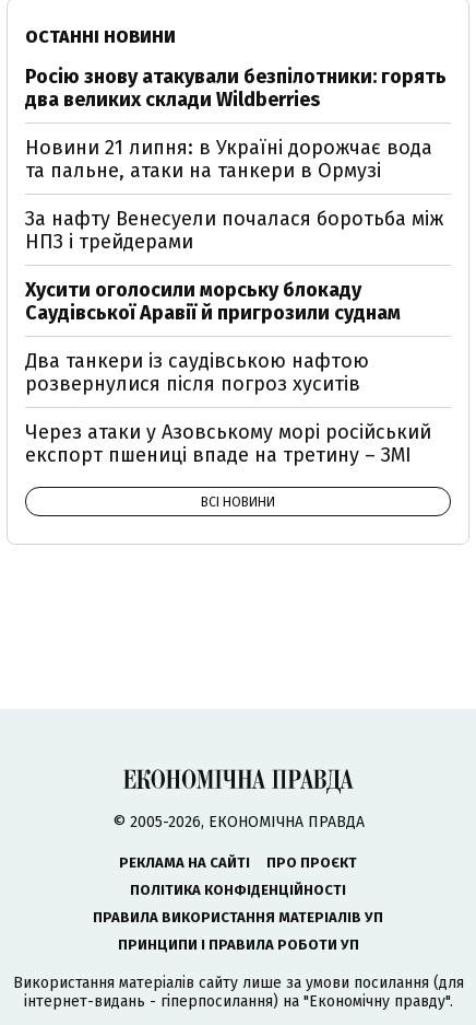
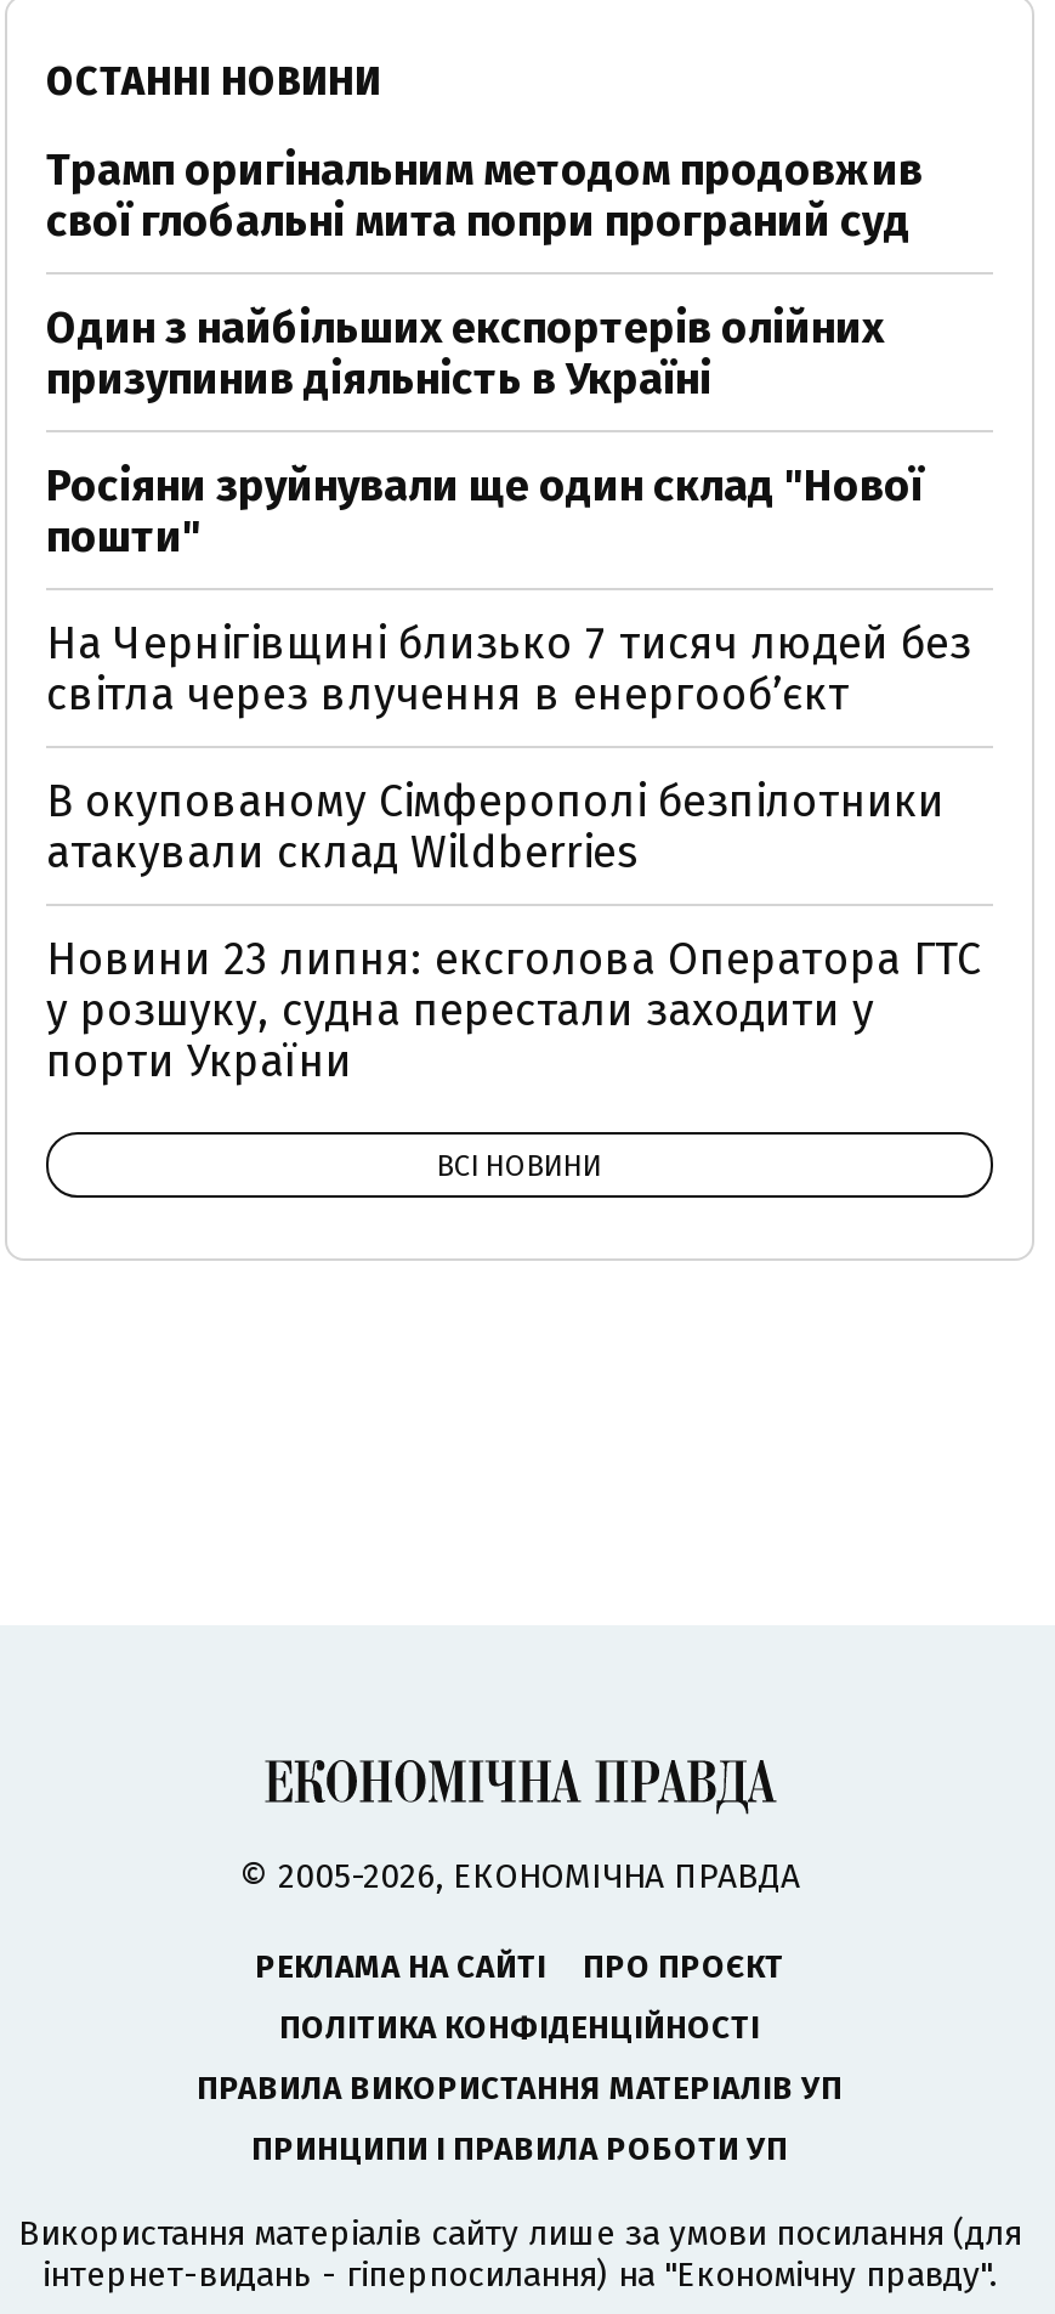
[25,65,447,112] Росію знову атакували безпілотники: горять | два великих склади Wildberries -> [46,143,923,248] Трамп оригінальним методом продовжив | свої глобальні мита попри програний суд
[25,136,432,183] Новини 21 липня: в Україні дорожчає вода | та пальне, атаки на танкери в Ормузі -> [46,301,884,406] Один з найбільших експортерів олійних | призупинив діяльність в Україні
[25,207,443,254] За нафту Венесуели почалася боротьба між | НПЗ і трейдерами -> [46,459,923,564] Росіяни зруйнували ще один склад "Нової | пошти"
[25,278,401,325] Хусити оголосили морську блокаду | Саудівської Аравії й пригрозили суднам -> [46,617,971,722] На Чернігівщині близько 7 тисяч людей без | світла через влучення в енергообʼєкт
[25,349,369,396] Два танкери із саудівською нафтою | розвернулися після погроз хуситів -> [46,775,945,879] В окупованому Сімферополі безпілотники | атакували склад Wildberries
[25,420,431,467] Через атаки у Азовському морі російський | експорт пшениці впаде на третину – ЗМІ -> [46,933,981,1088] Новини 23 липня: ексголова Оператора ГТС | у розшуку, судна перестали заходити у | порти України

